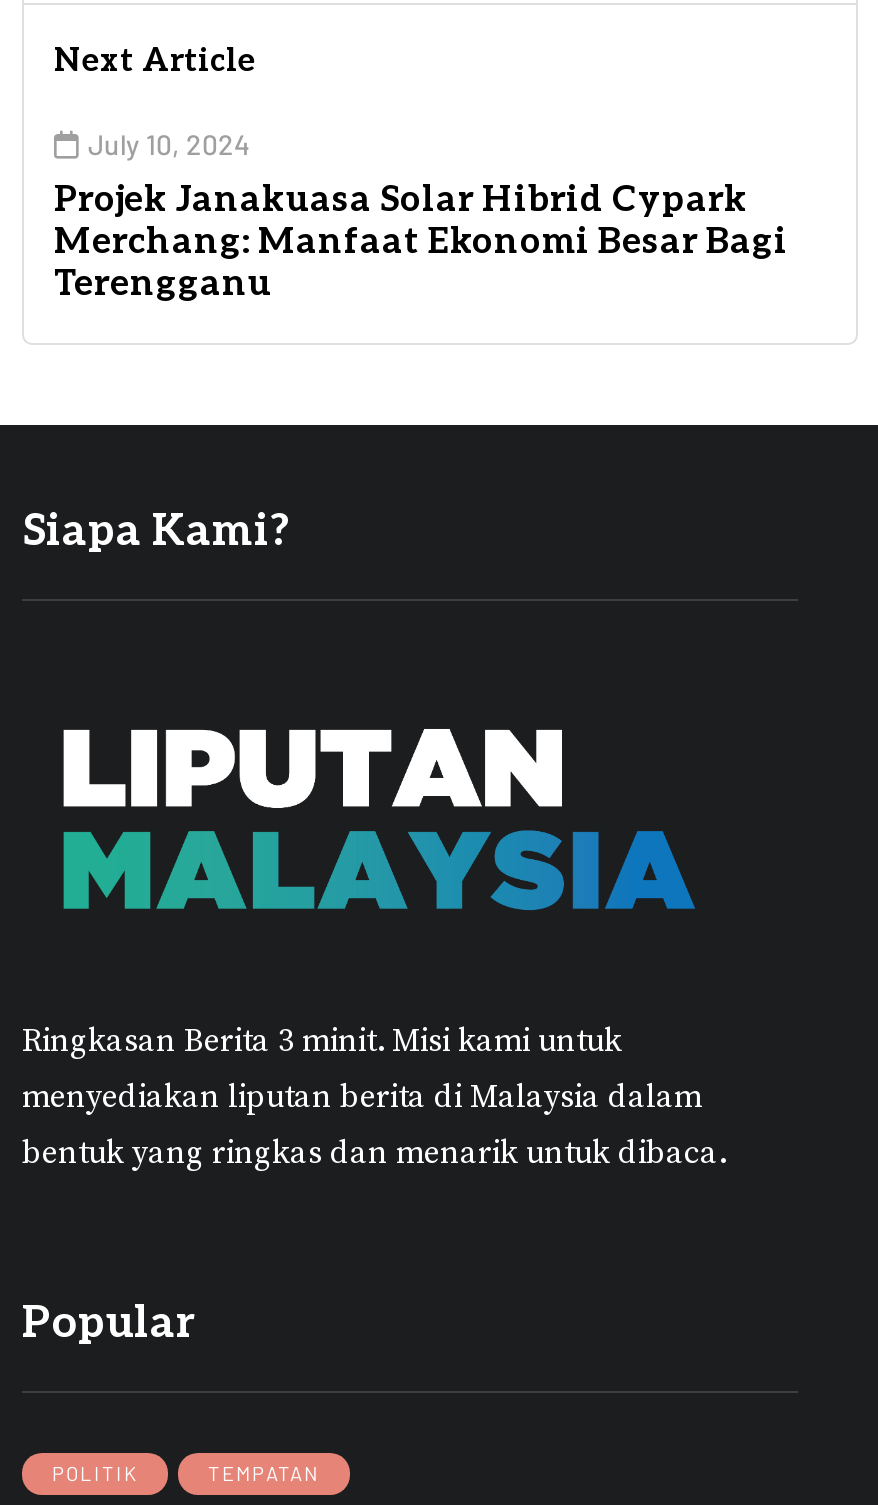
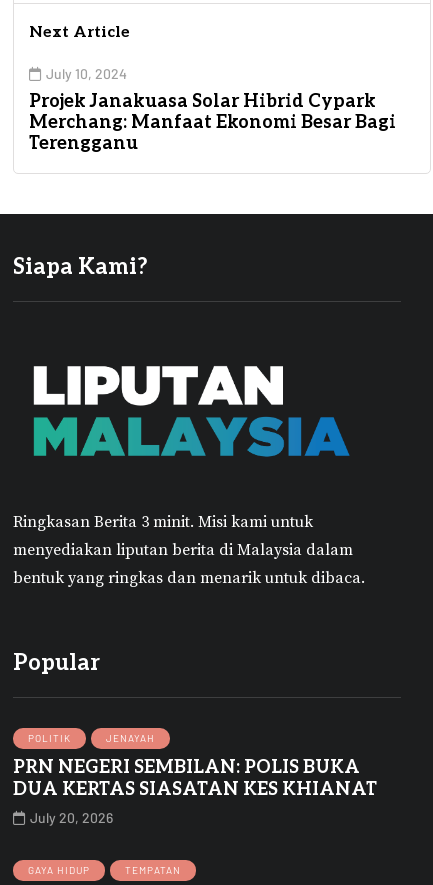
none -> [13,732,377,876] JENAYAH | PRN NEGERI SEMBILAN: POLIS BUKA | DUA KERTAS SIASATAN KES KHIANAT | July 20, 2026 | GAYA HIDUP

